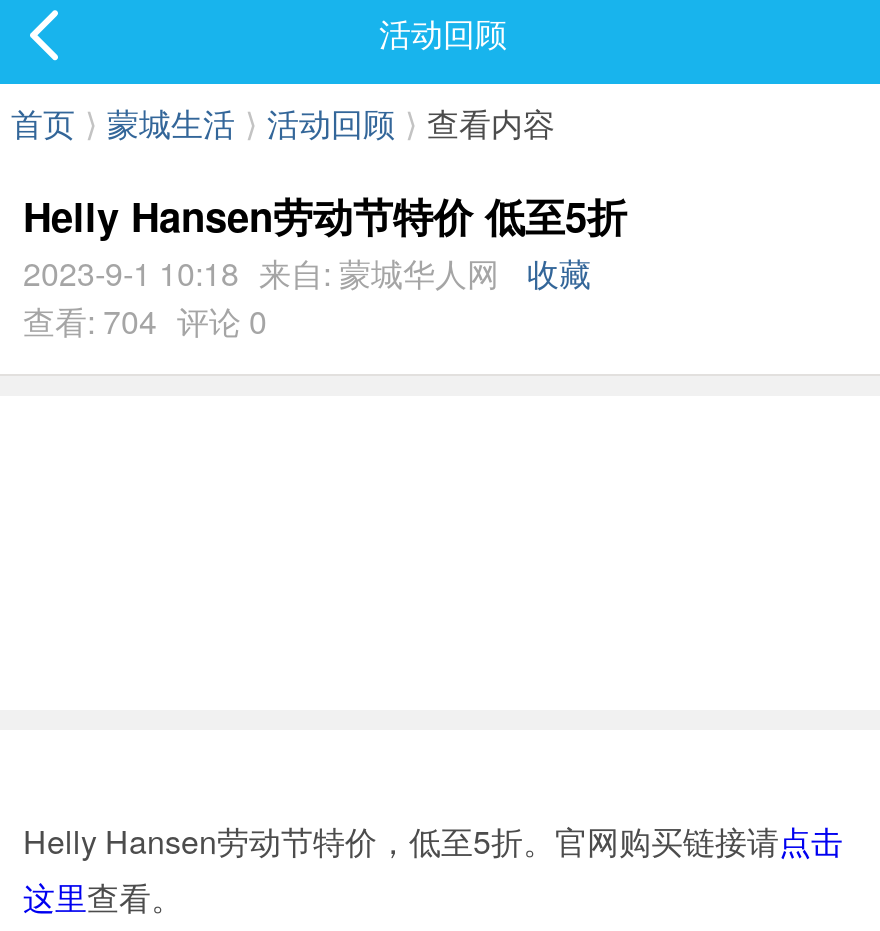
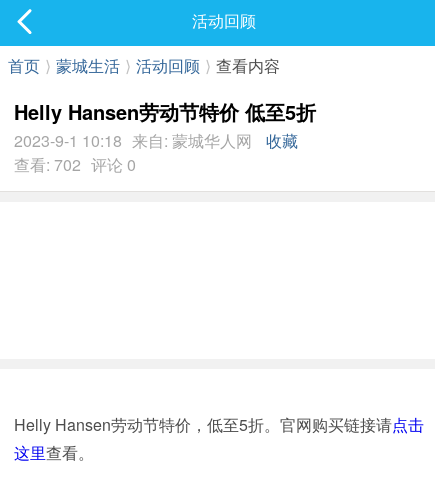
[23,298,267,344] 查看: 704 评论 0 -> [14,153,136,176] 查看: 702 评论 0

